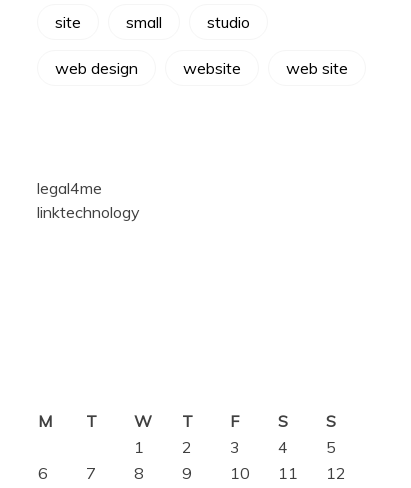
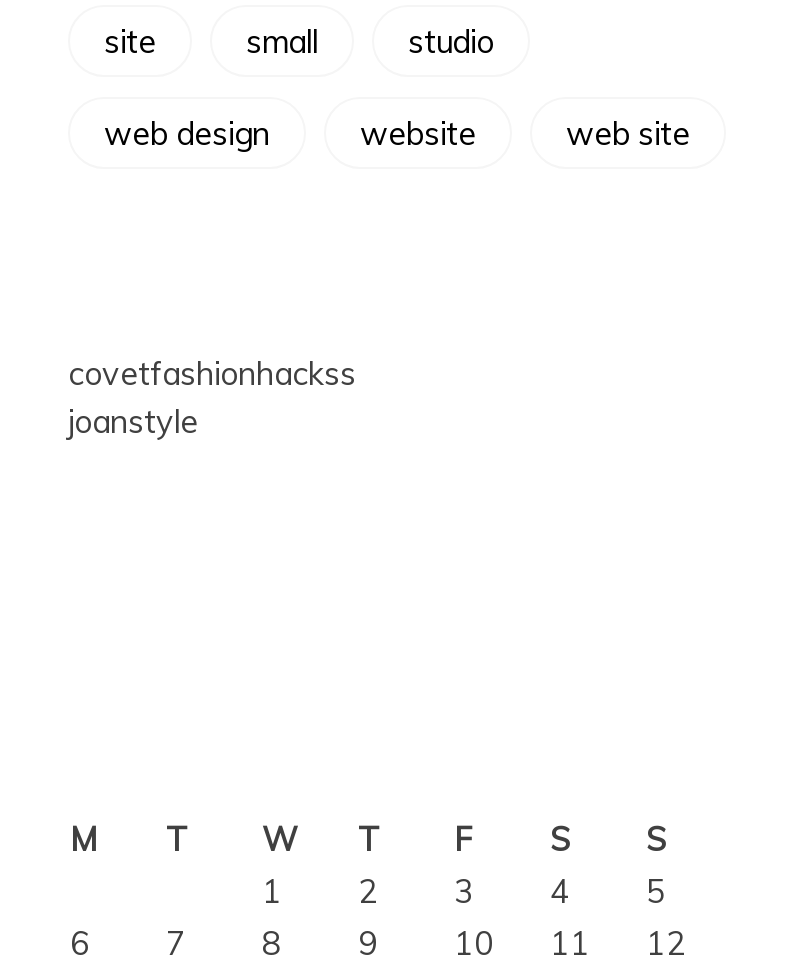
[37,178,140,222] legal4me | linktechnology -> [68,353,356,441] covetfashionhackss | joanstyle

